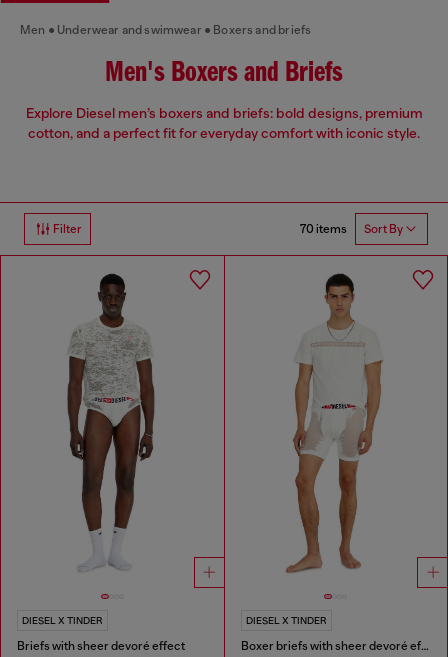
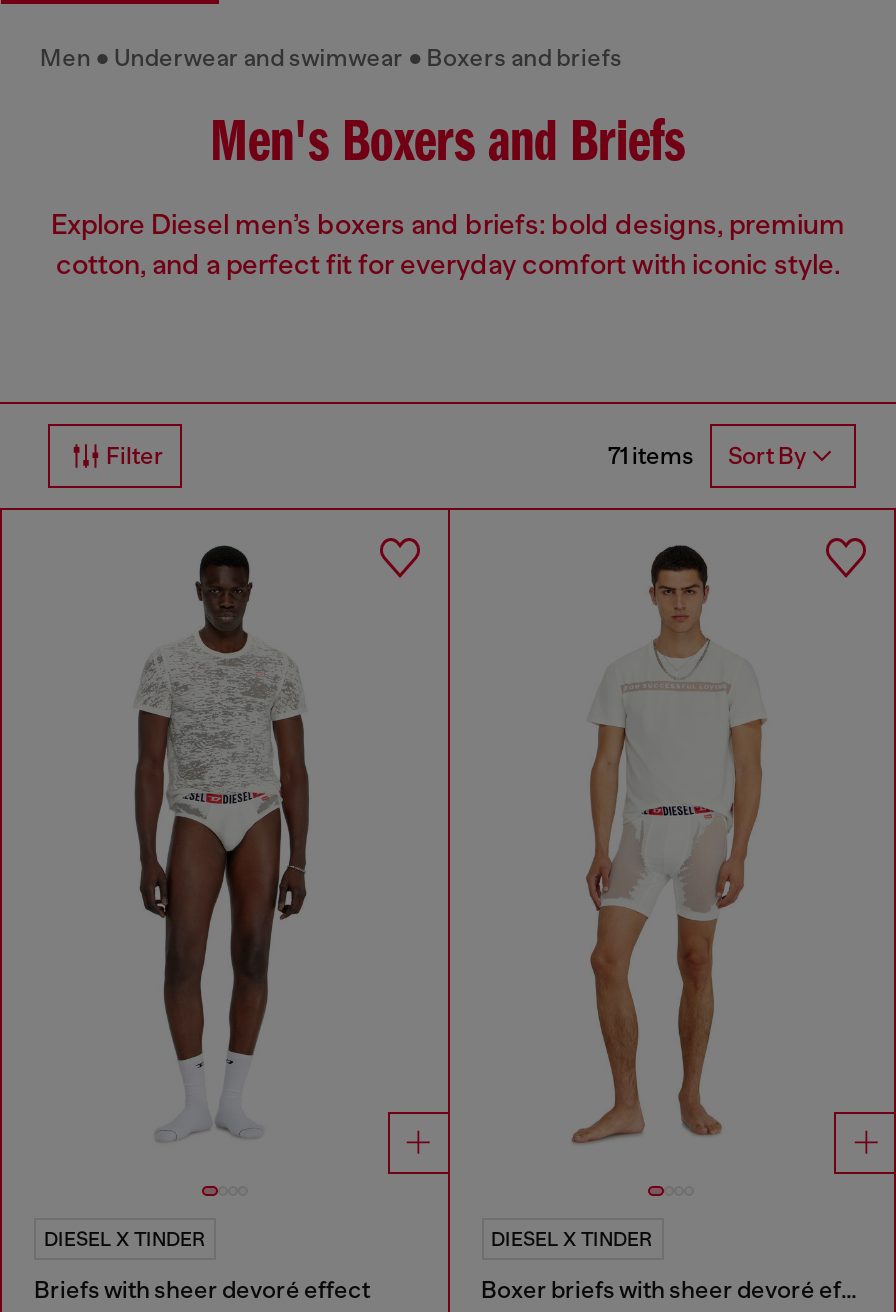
[300,222,403,236] 70 items Sort By -> [608,442,806,471] 71 items Sort By

